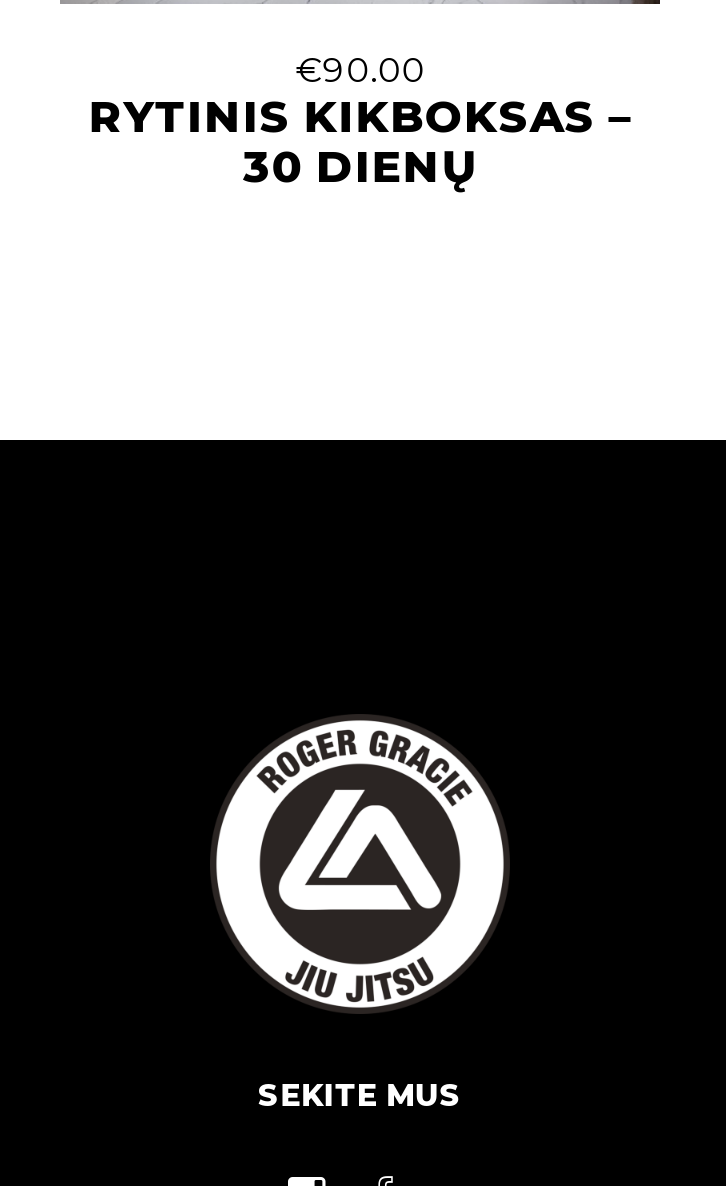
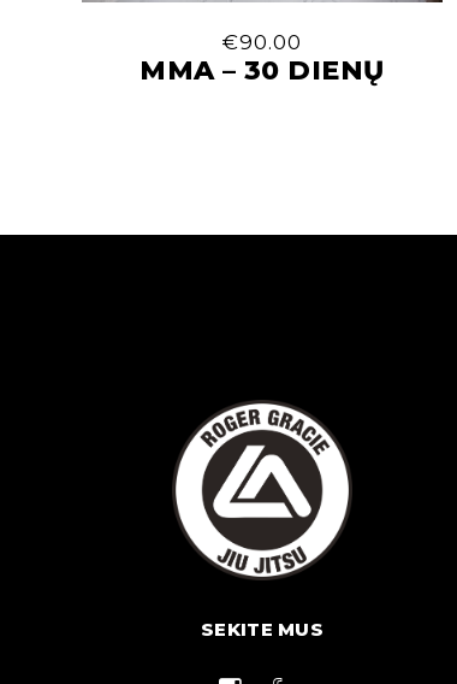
[89,89,631,193] RYTINIS KIKBOKSAS – | 30 DIENŲ -> [140,54,384,86] MMA – 30 DIENŲ

